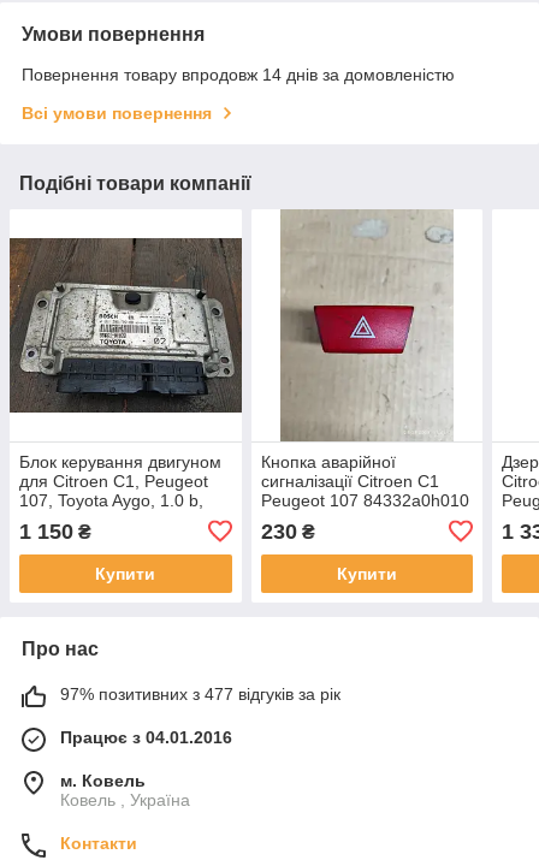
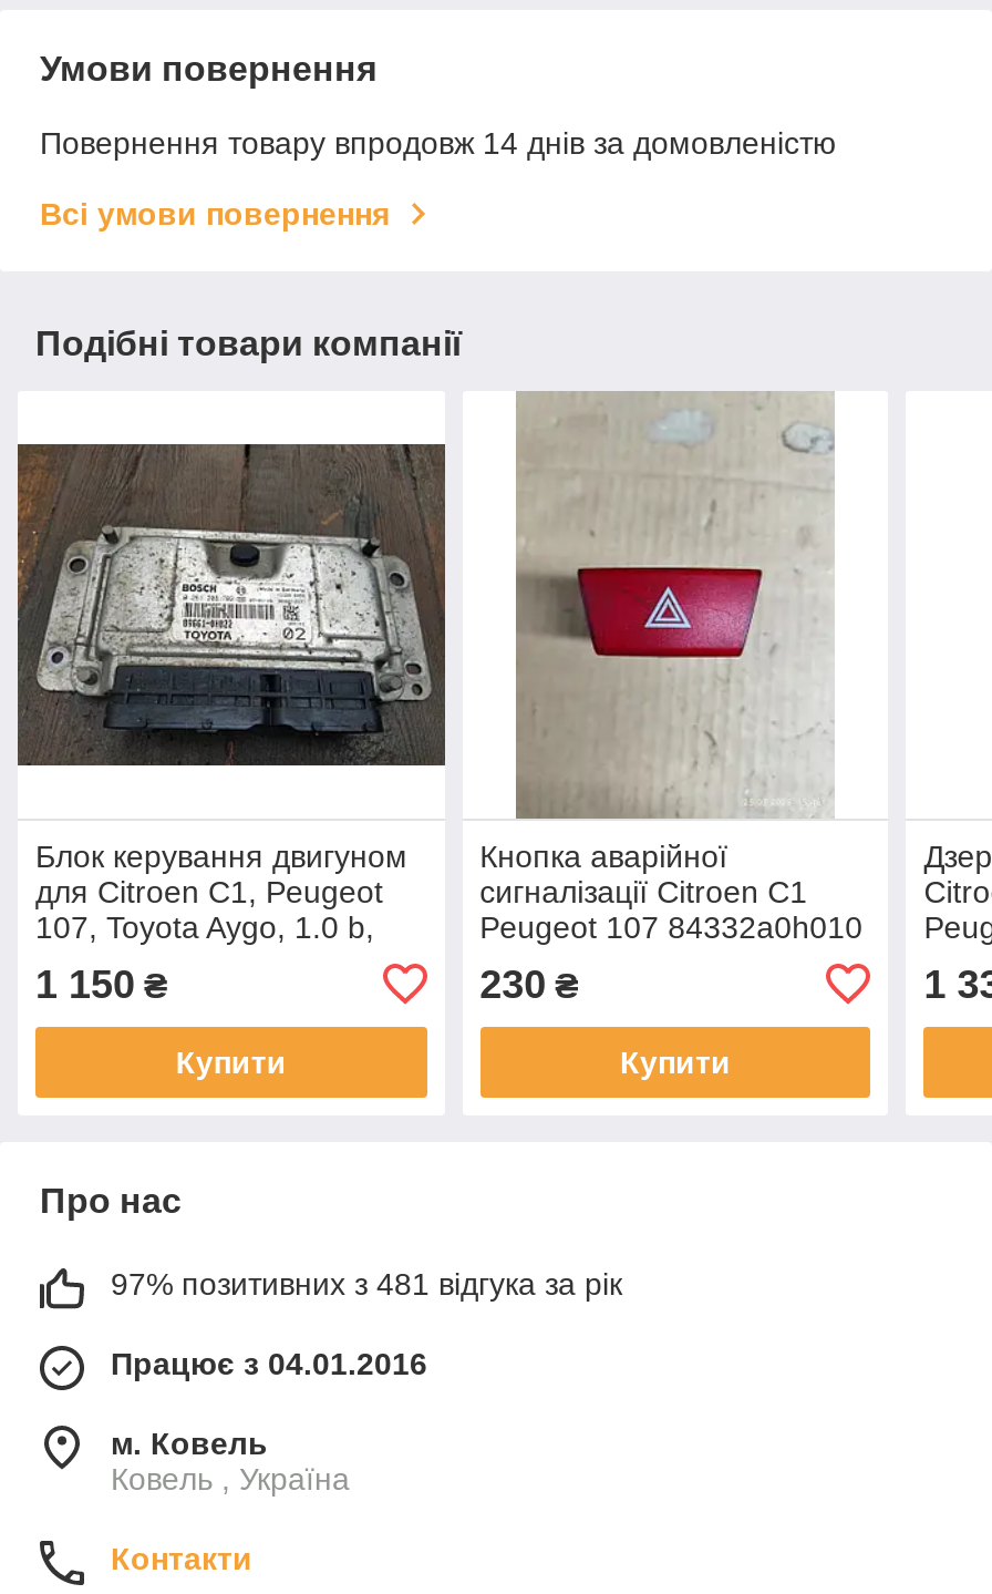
[60,684,340,703] 97% позитивних з 477 відгуків за рік -> [111,1266,622,1301] 97% позитивних з 481 відгука за рік

